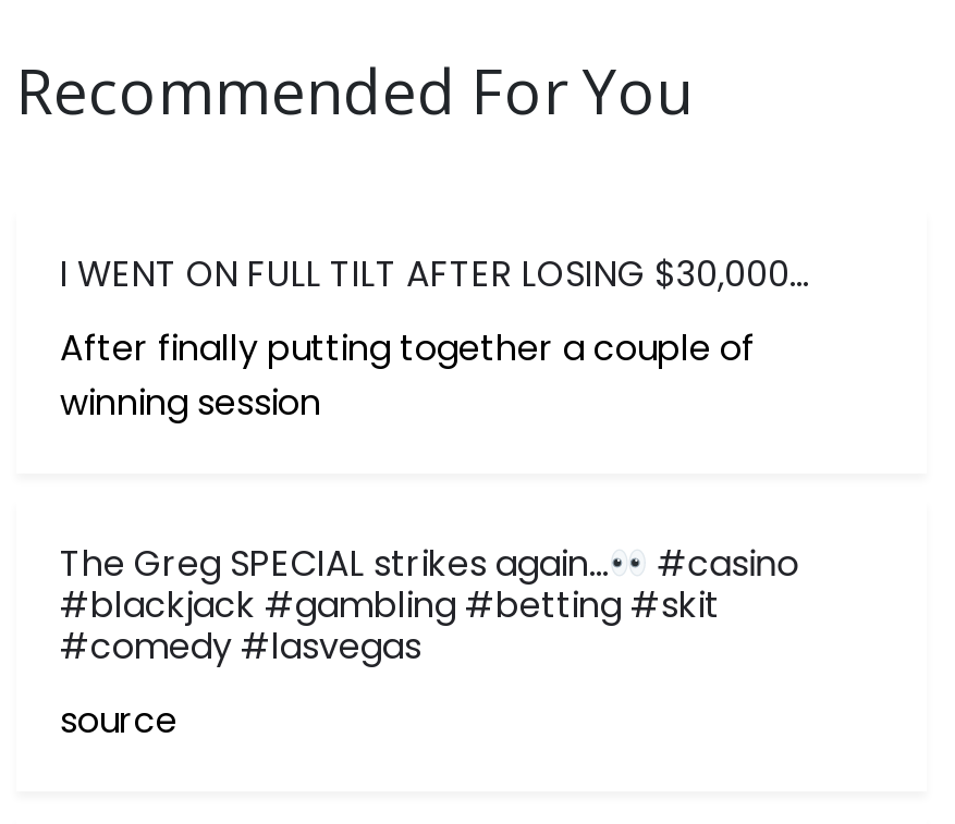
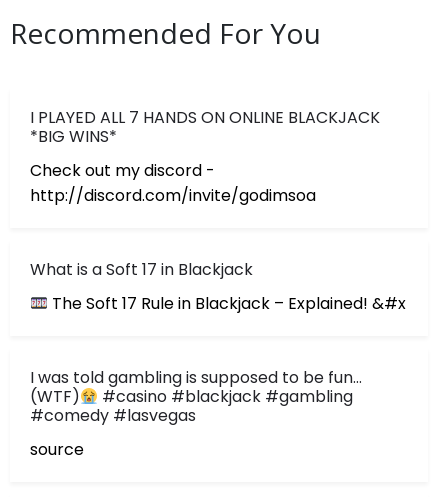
[60,249,809,630] I WENT ON FULL TILT AFTER LOSING $30,000… | After finally putting together a couple of | winning session | The Greg SPECIAL strikes again… | #casino | #blackjack #gambling #betting #skit -> [30,106,406,408] I PLAYED ALL 7 HANDS ON ONLINE BLACKJACK | *BIG WINS* | Check out my discord - | http://discord.com/invite/godimsoa | What is a Soft 17 in Blackjack | The Soft 17 Rule in Blackjack – Explained! &#x | I was told gambling is supposed to be fun… | (WTF) | #casino #blackjack #gambling

